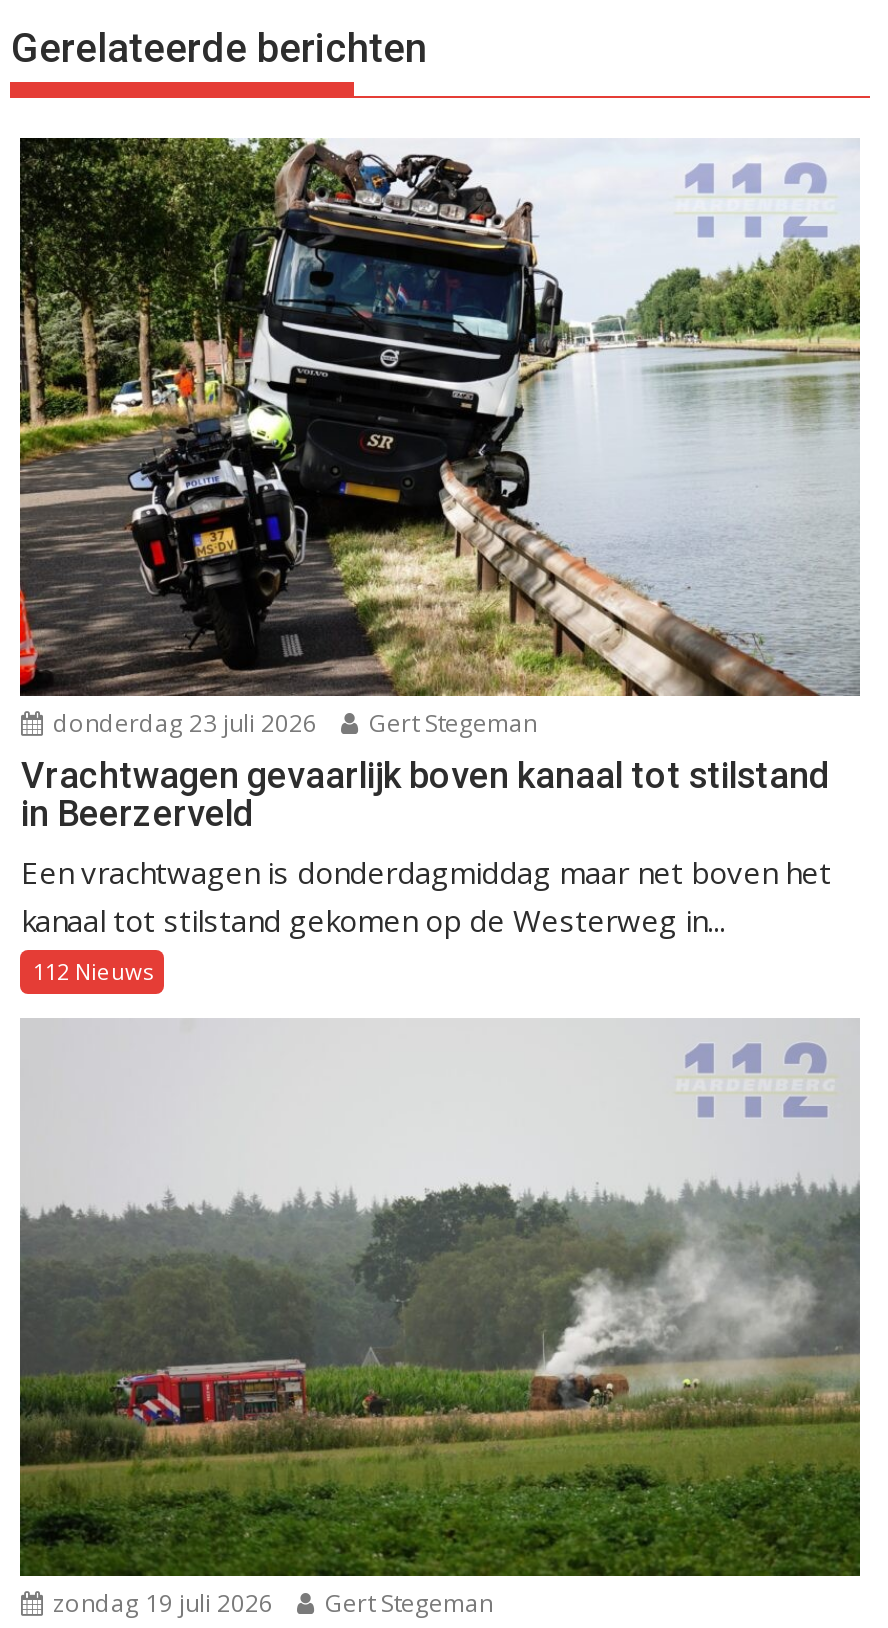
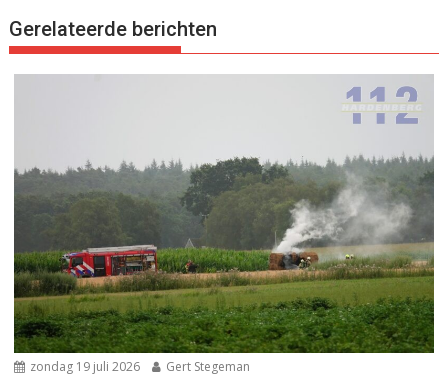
[18,136,862,986] [image] | donderdag 23 juli 2026 | Gert Stegeman | Vrachtwagen gevaarlijk boven kanaal tot stilstand | in Beerzerveld | Een vrachtwagen is donderdagmiddag maar net boven het | kanaal tot stilstand gekomen op de Westerweg in... | 112 Nieuws -> none

